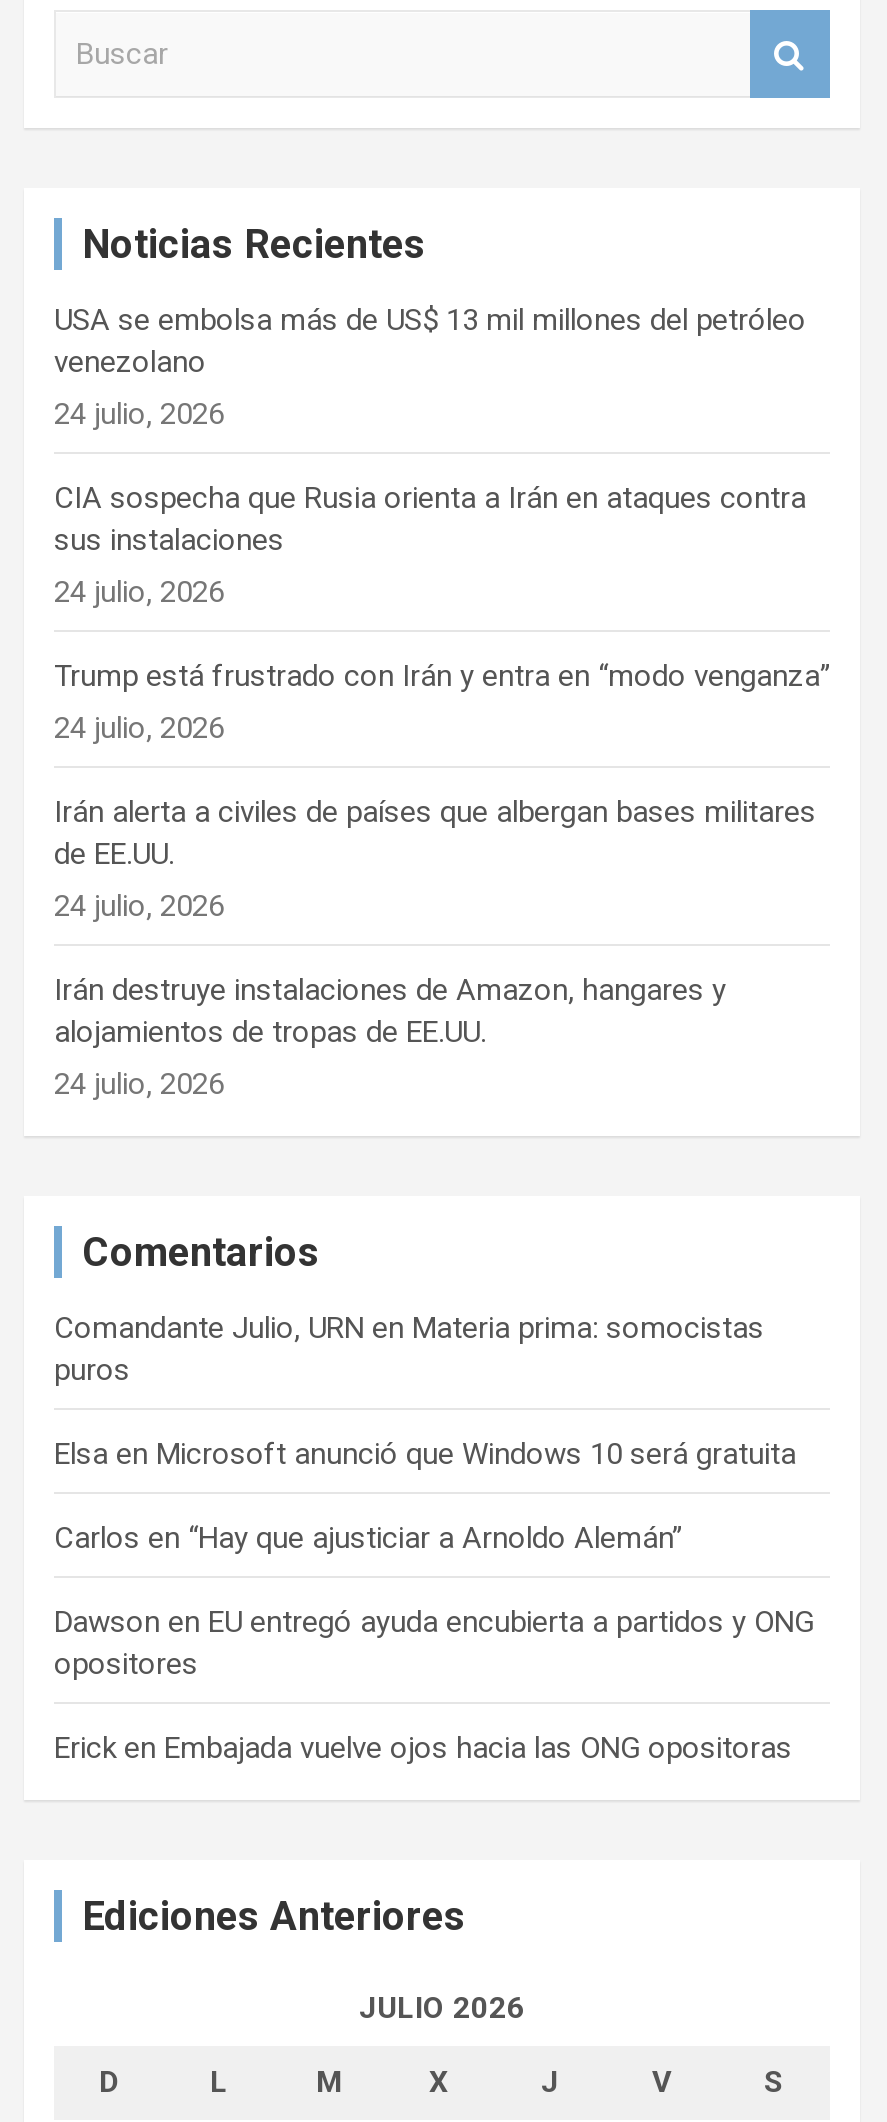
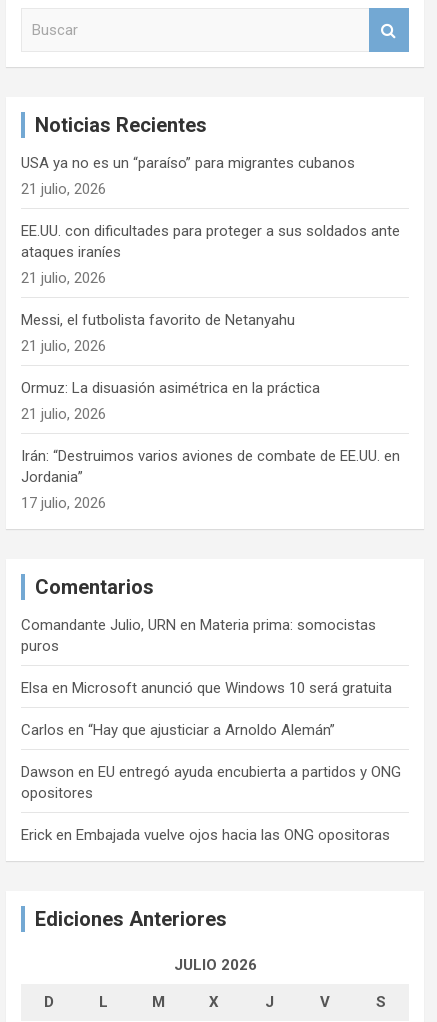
[54,303,806,433] USA se embolsa más de US$ 13 mil millones del petróleo | venezolano | 24 julio, 2026 -> [21,154,355,198] USA ya no es un “paraíso” para migrantes cubanos | 21 julio, 2026
[54,481,806,611] CIA sospecha que Rusia orienta a Irán en ataques contra | sus instalaciones | 24 julio, 2026 -> [21,222,400,287] EE.UU. con dificultades para proteger a sus soldados ante | ataques iraníes | 21 julio, 2026
[54,659,830,747] Trump está frustrado con Irán y entra en “modo venganza” | 24 julio, 2026 -> [21,311,295,355] Messi, el futbolista favorito de Netanyahu | 21 julio, 2026
[54,795,816,925] Irán alerta a civiles de países que albergan bases militares | de EE.UU. | 24 julio, 2026 -> [21,379,320,423] Ormuz: La disuasión asimétrica en la práctica | 21 julio, 2026
[54,973,726,1103] Irán destruye instalaciones de Amazon, hangares y | alojamientos de tropas de EE.UU. | 24 julio, 2026 -> [21,447,400,512] Irán: “Destruimos varios aviones de combate de EE.UU. en | Jordania” | 17 julio, 2026

